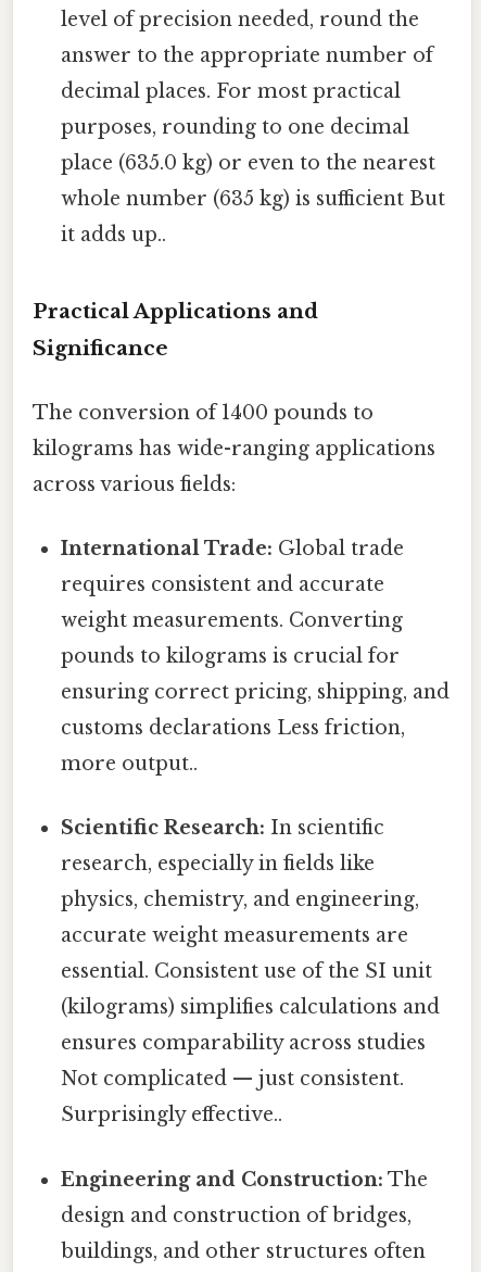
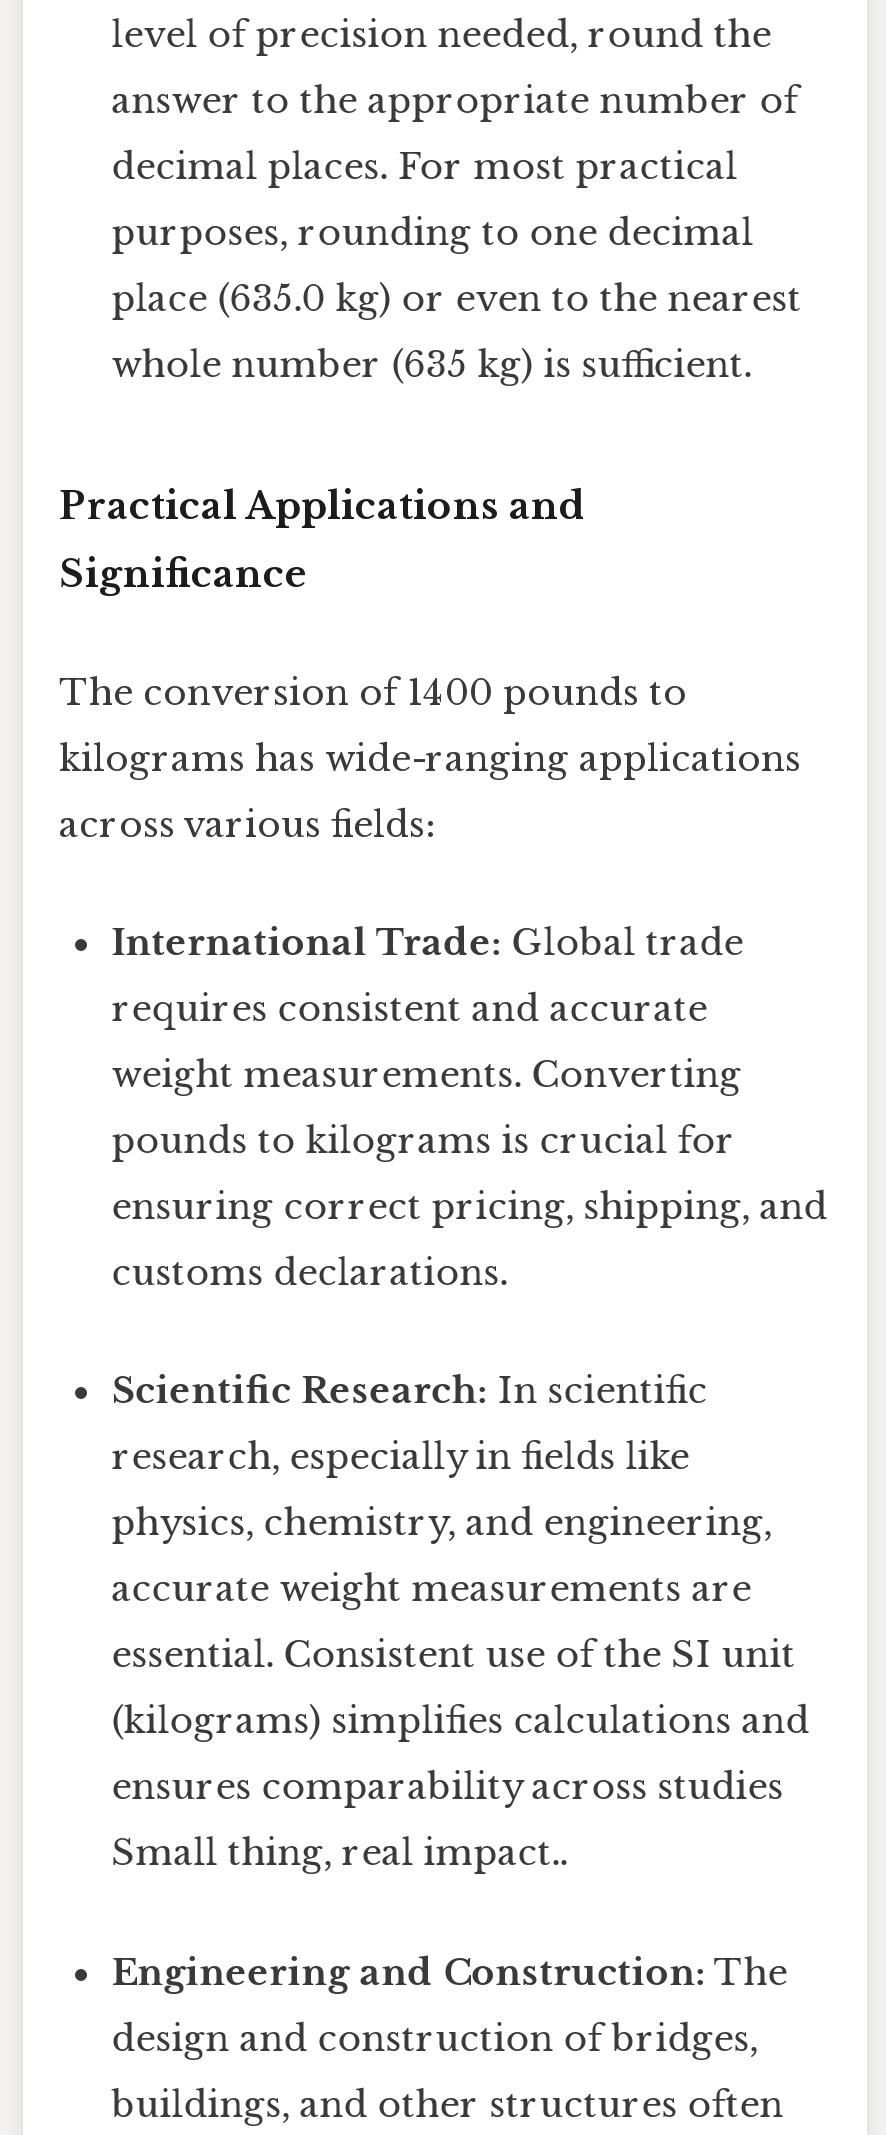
[61,187,445,246] whole number (635 kg) is sufficient But | it adds up.. -> [111,342,751,386] whole number (635 kg) is sufficient.
[61,716,405,776] customs declarations Less friction, | more output.. -> [111,1251,507,1295] customs declarations.
[61,1067,404,1127] Not complicated — just consistent. | Surprisingly effective.. -> [111,1832,567,1876] Small thing, real impact..

